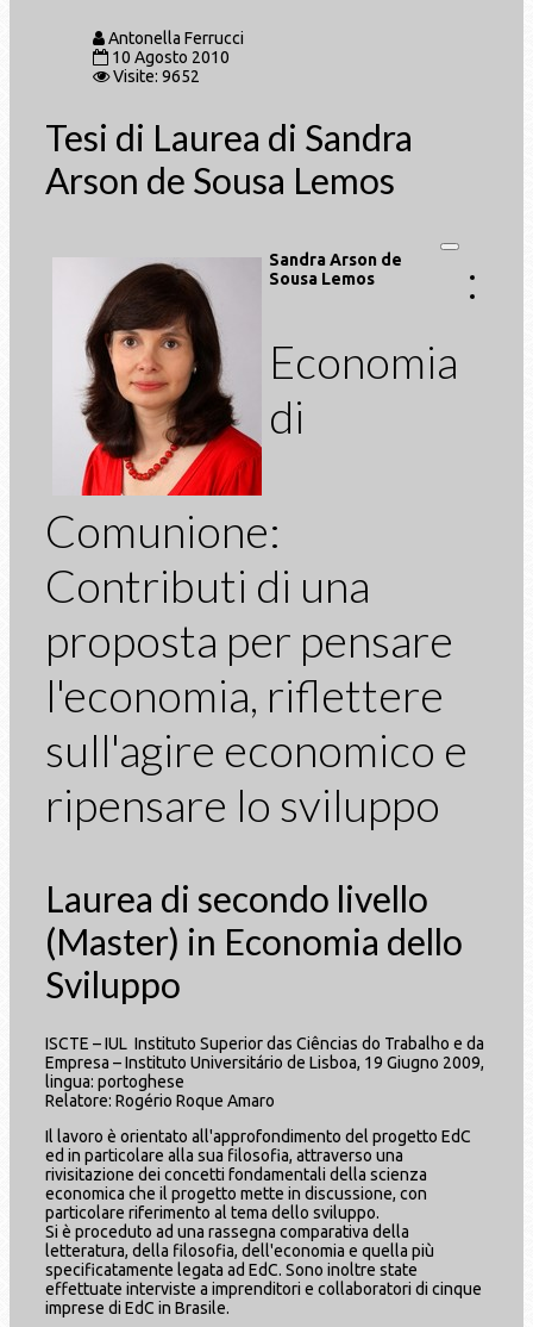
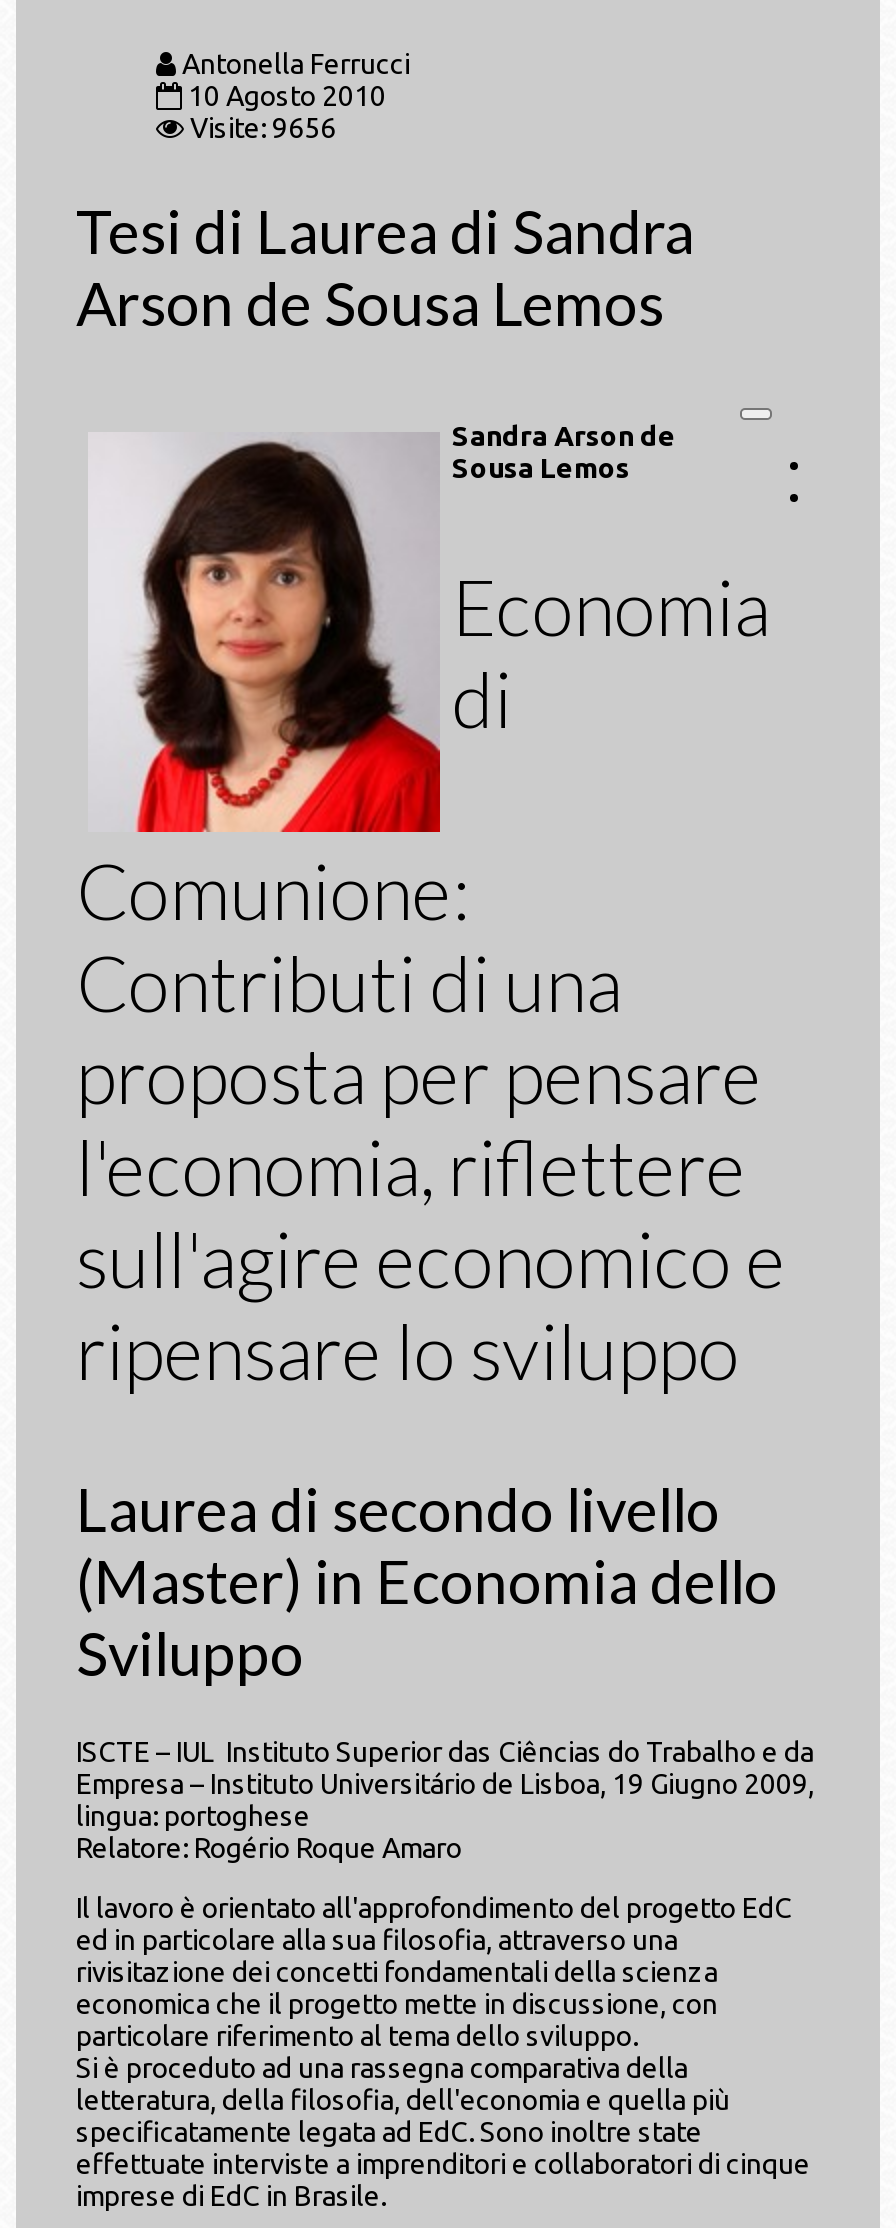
[113,66,200,86] Visite: 9652 -> [190,112,336,144] Visite: 9656

